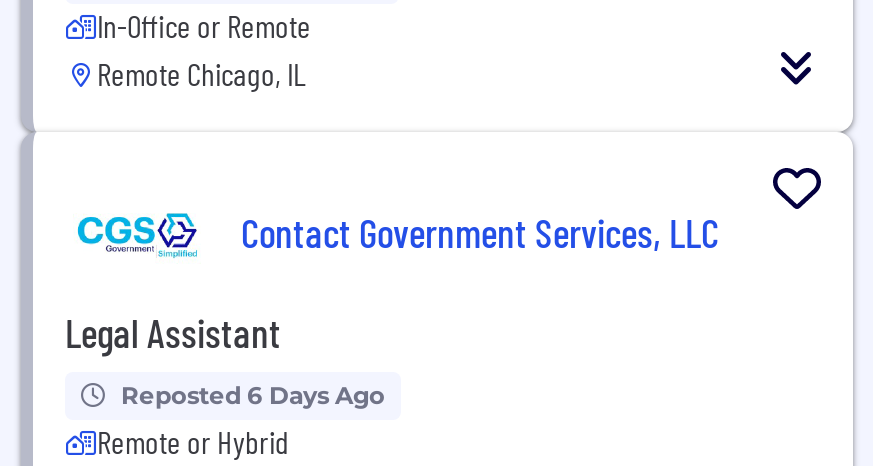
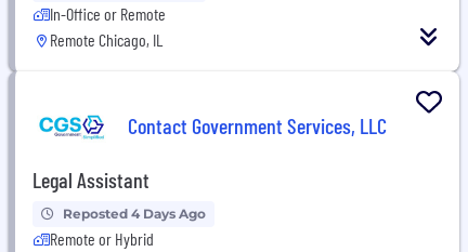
[121,379,385,409] Reposted 6 Days Ago -> [63,205,206,221] Reposted 4 Days Ago

